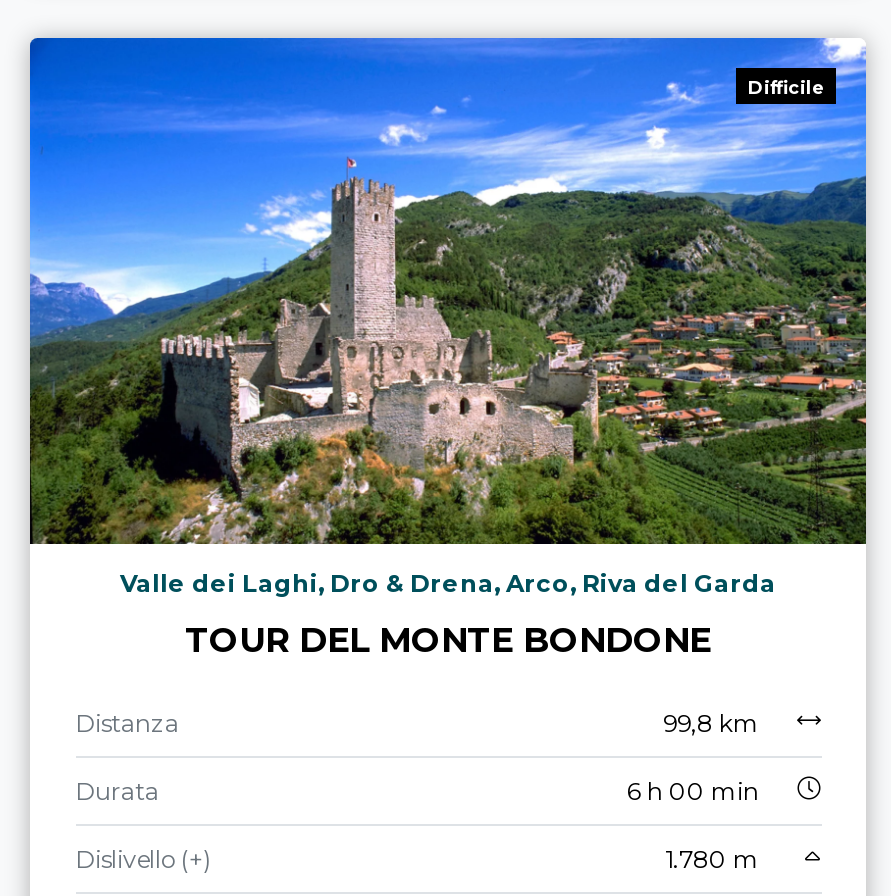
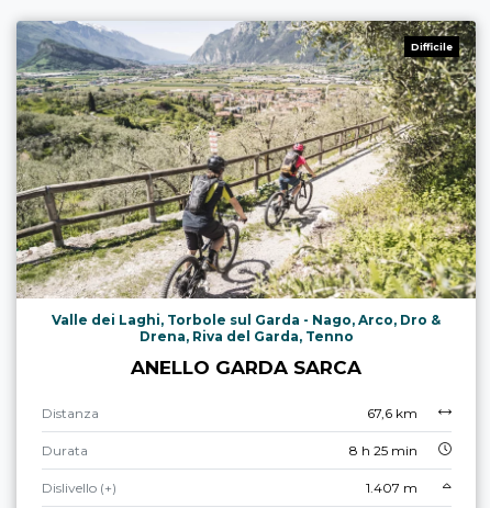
[28,36,868,597] [image] | Valle dei Laghi, Dro & Drena, Arco, Riva del Garda -> [15,20,477,344] [image] | Valle dei Laghi, Torbole sul Garda - Nago, Arco, Dro & | Drena, Riva del Garda, Tenno
[185,620,711,660] TOUR DEL MONTE BONDONE -> [131,356,361,378] ANELLO GARDA SARCA
[663,708,759,738] 99,8 km -> [366,405,417,421] 67,6 km
[627,776,759,806] 6 h 00 min -> [349,442,417,458] 8 h 25 min
[665,844,759,874] 1.780 m -> [365,479,417,496] 1.407 m

